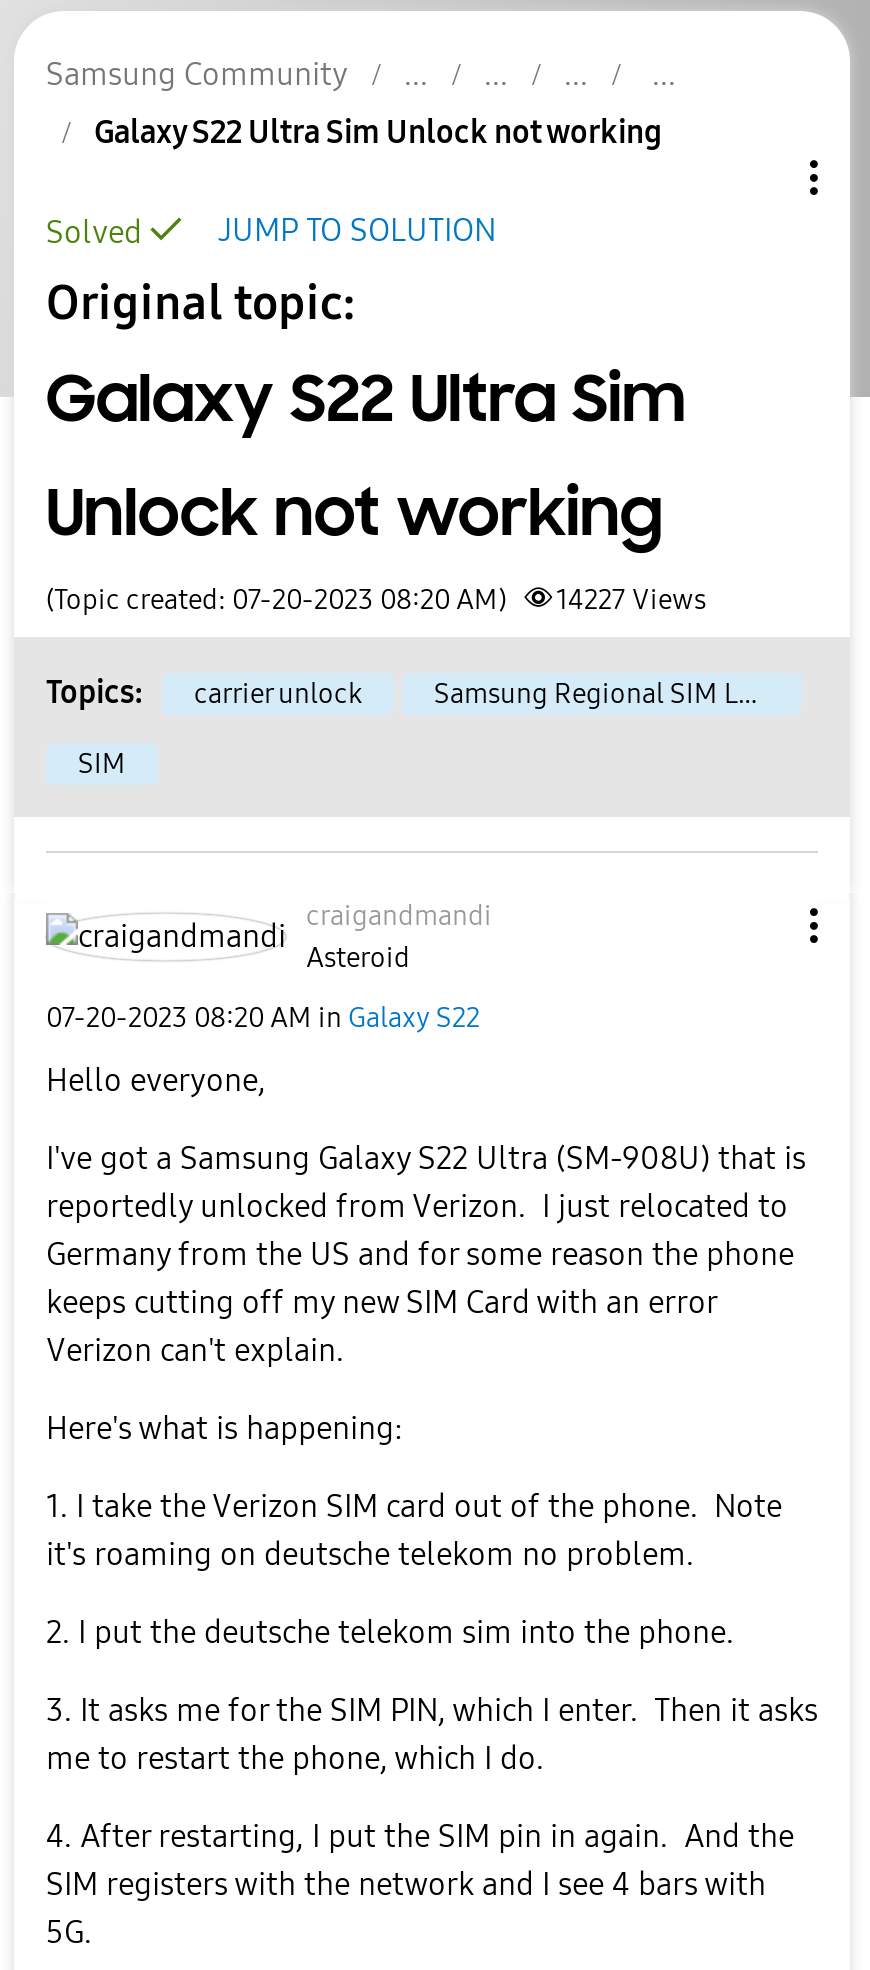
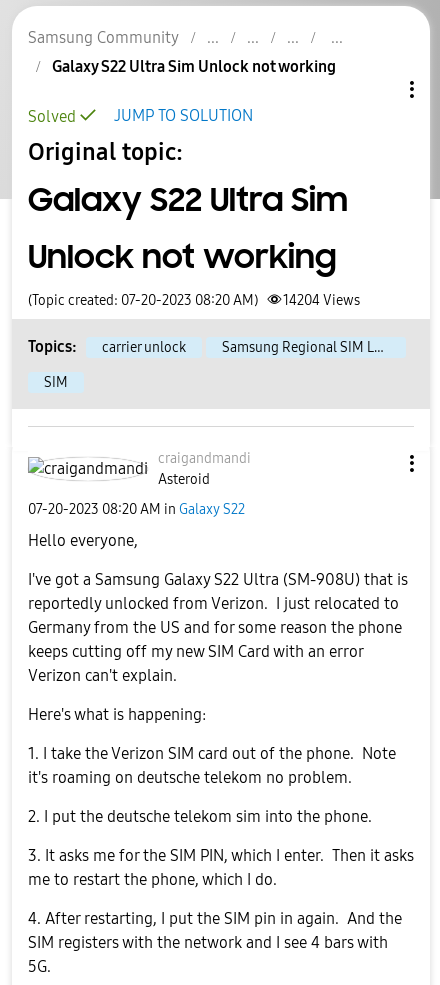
[46,583,706,617] (Topic created: 07-20-2023 08:20 AM) 14227 Views -> [28,292,360,309] (Topic created: 07-20-2023 08:20 AM) 14204 Views

